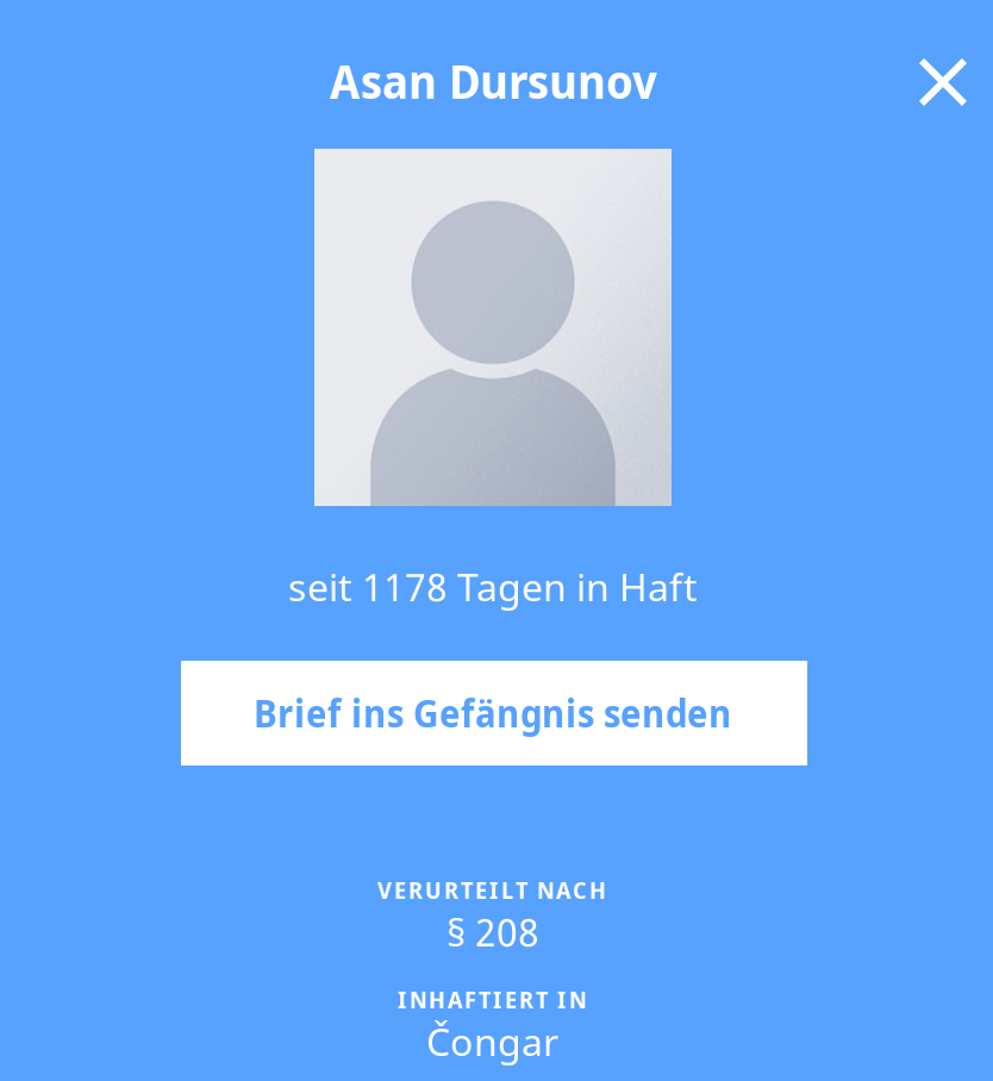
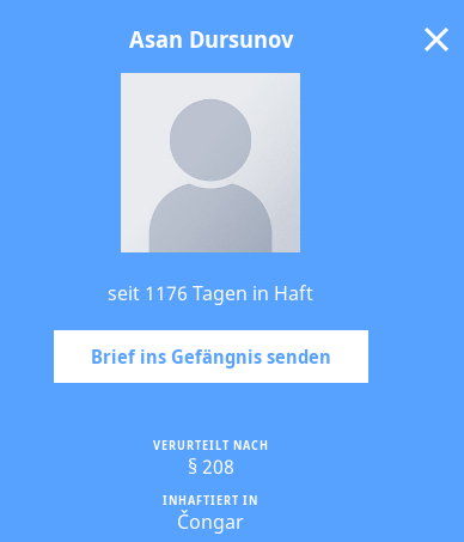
[288,561,698,613] seit 1178 Tagen in Haft -> [108,280,313,306] seit 1176 Tagen in Haft

